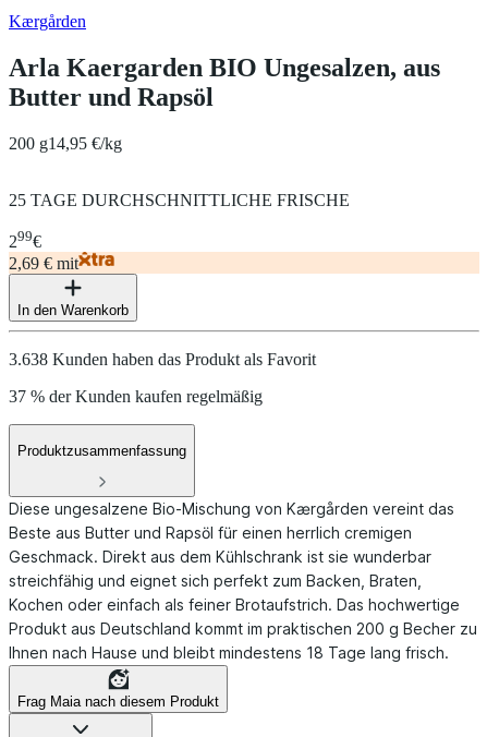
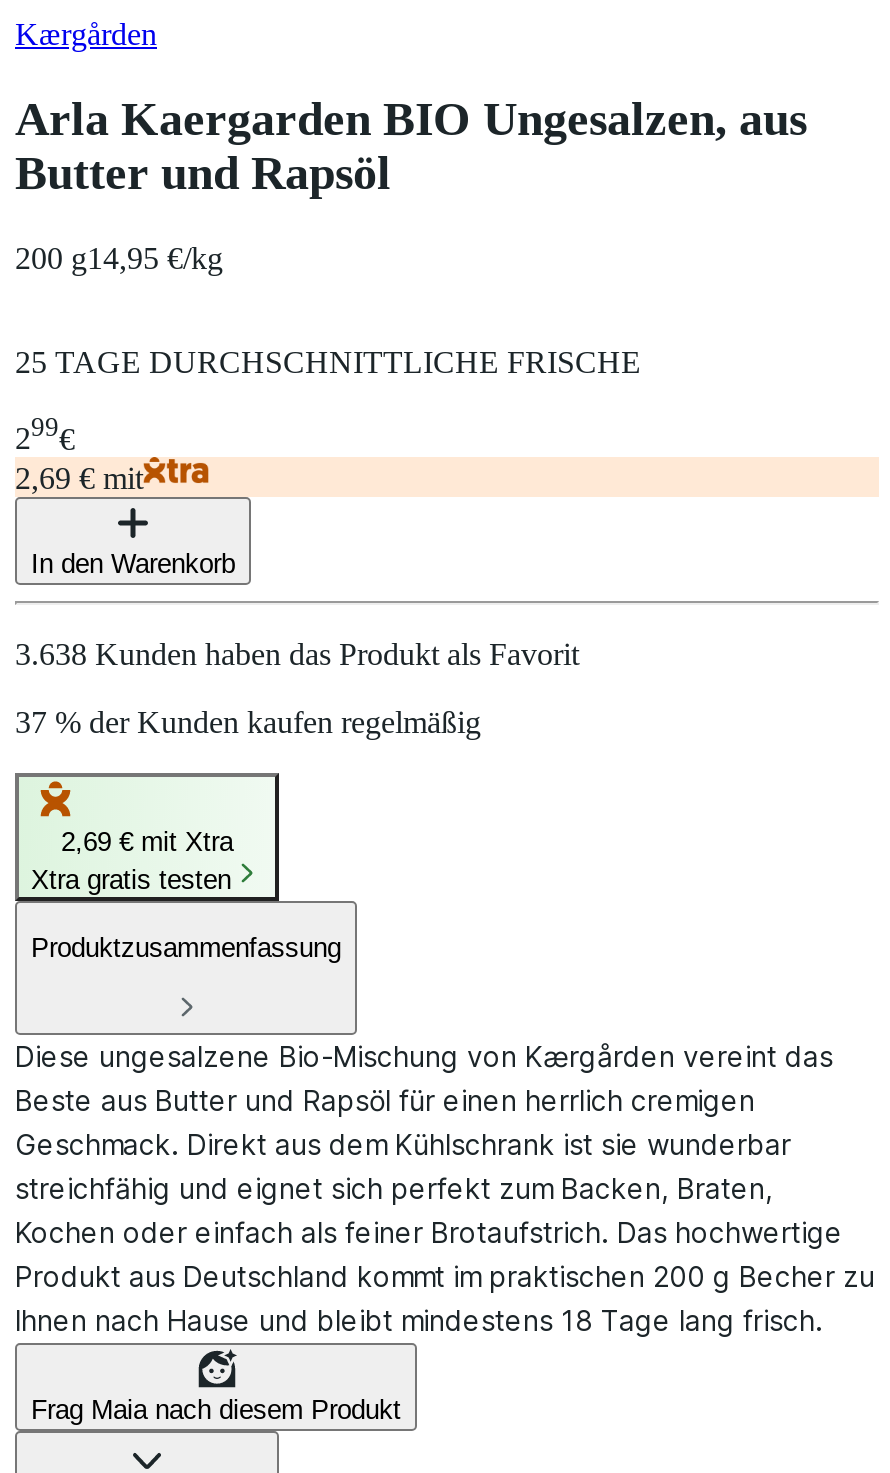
none -> [15,774,281,904] [image] | 2,69 € mit Xtra | Xtra gratis testen

